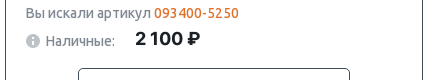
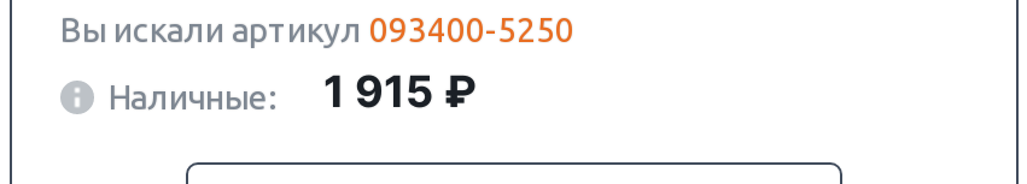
[46,28,200,49] Наличные: 2 100 ₽ -> [109,66,475,117] Наличные: 1 915 ₽

